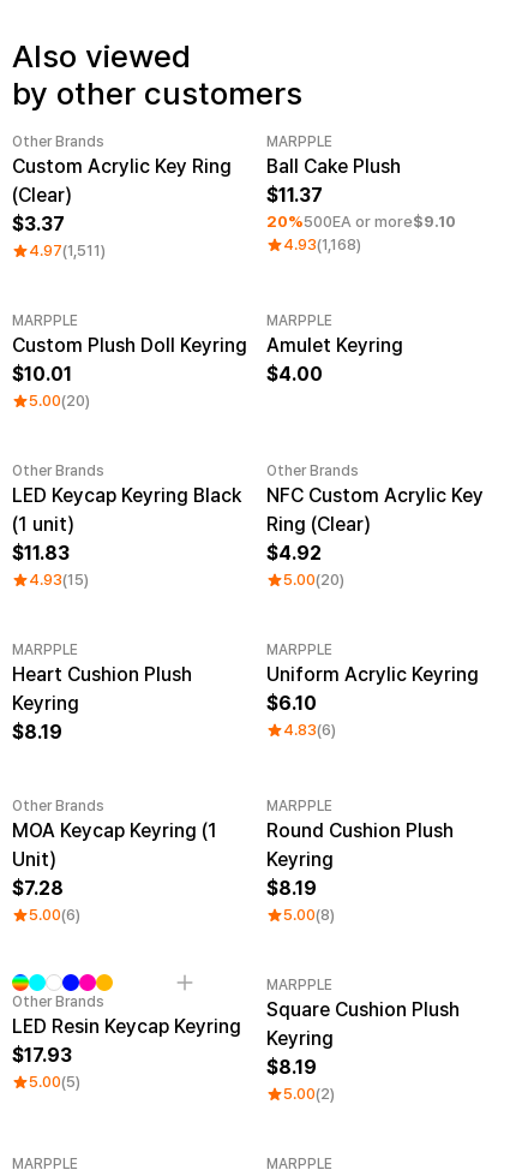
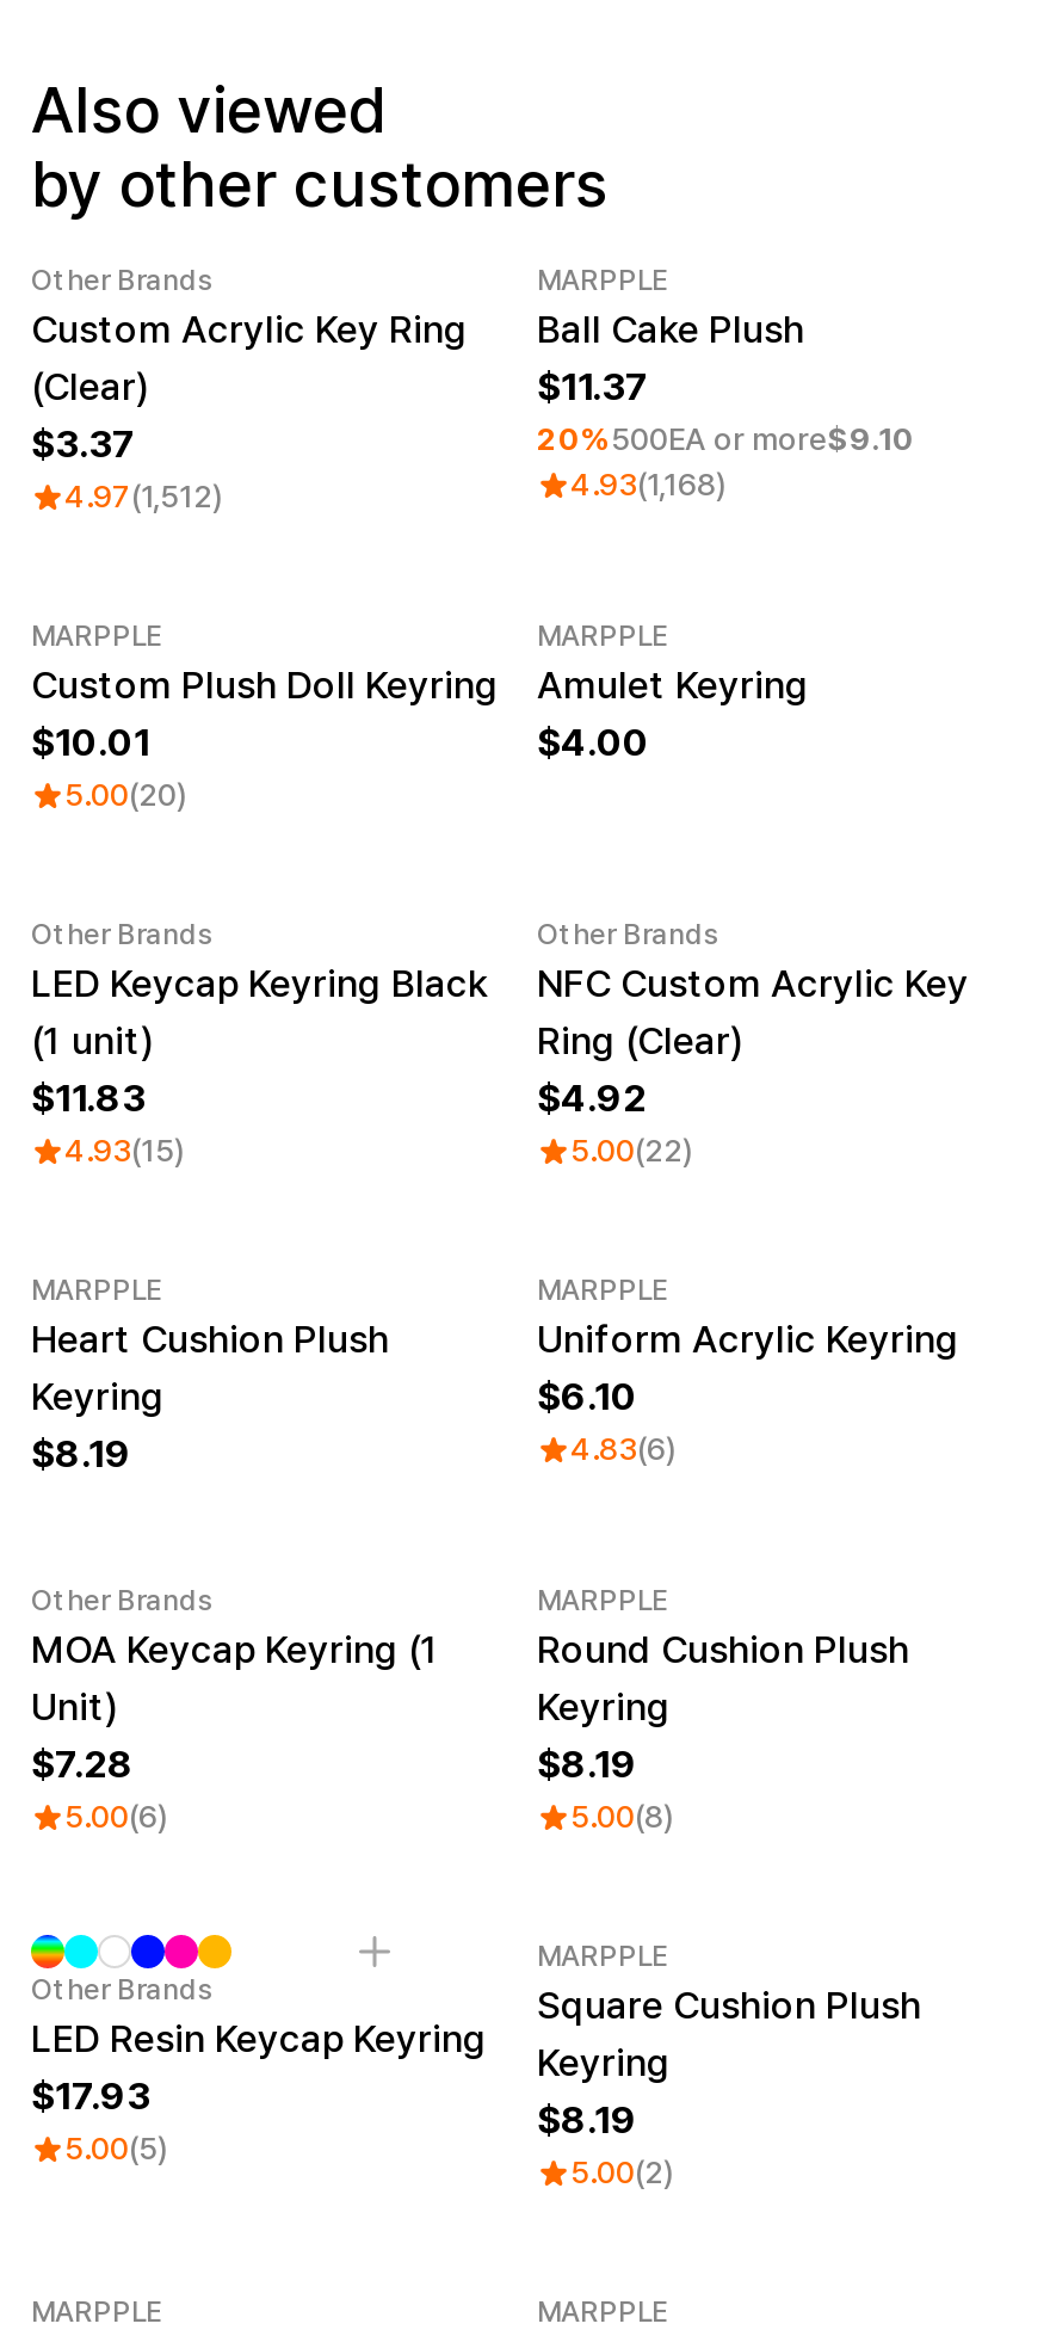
[29,242,106,260] 4.97(1,511) -> [64,479,222,515] 4.97(1,512)
[283,571,344,589] 5.00(20) -> [570,1133,692,1169] 5.00(22)

